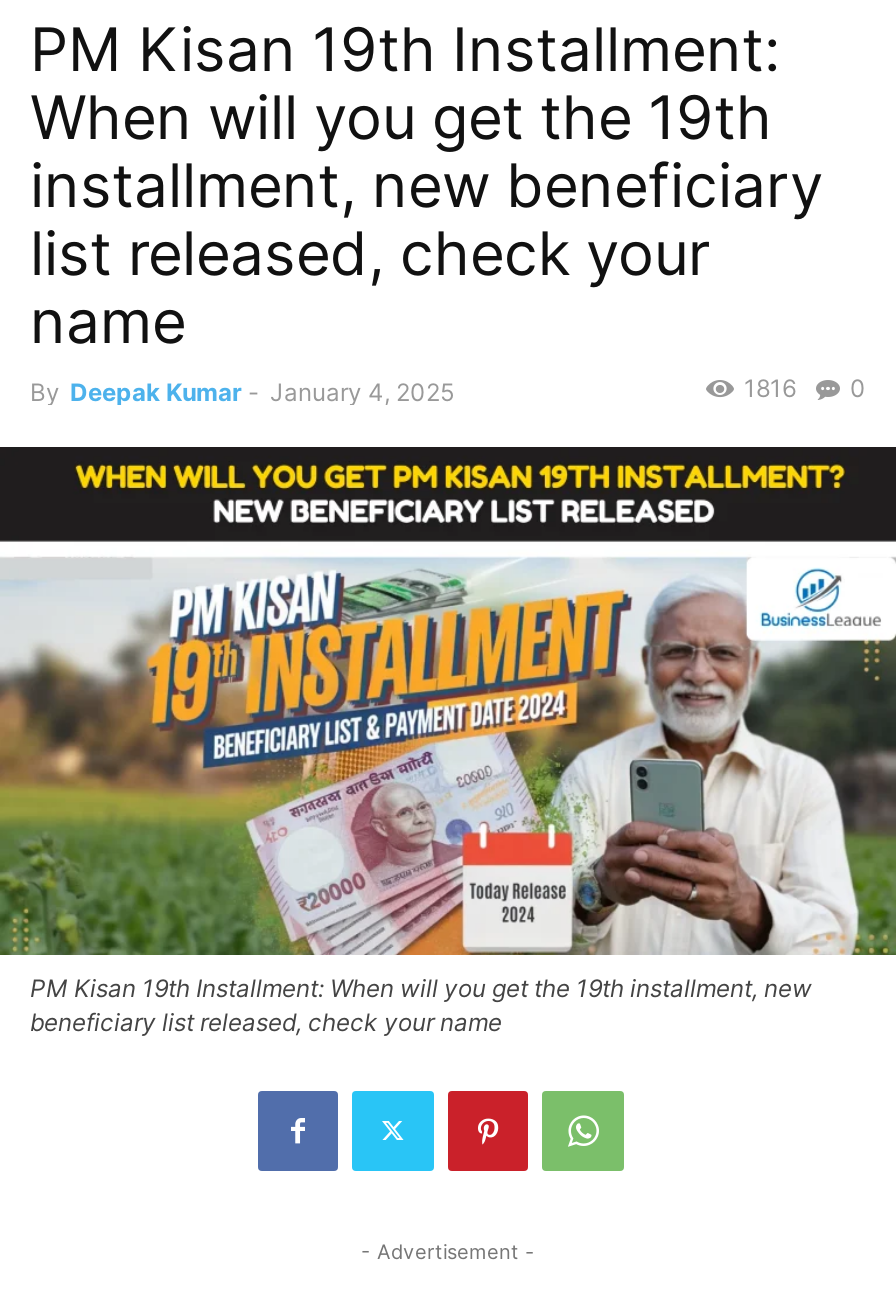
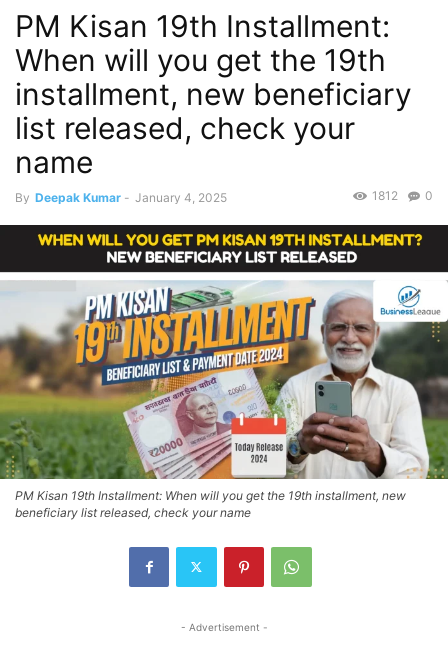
[744,373,866,403] 1816 0 -> [372,188,433,203] 1812 0

